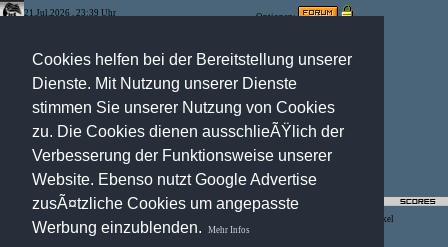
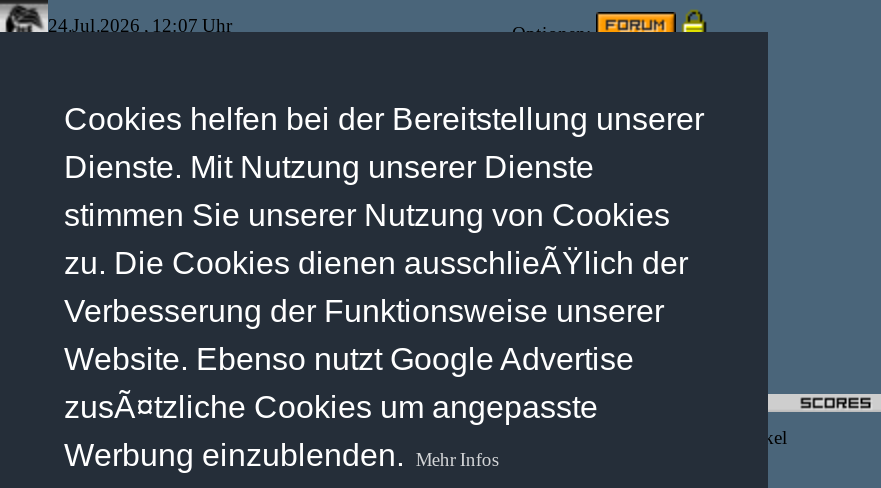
[24,8,116,18] 21.Jul.2026 , 23:39 Uhr -> [48,16,232,36] 24.Jul.2026 , 12:07 Uhr

